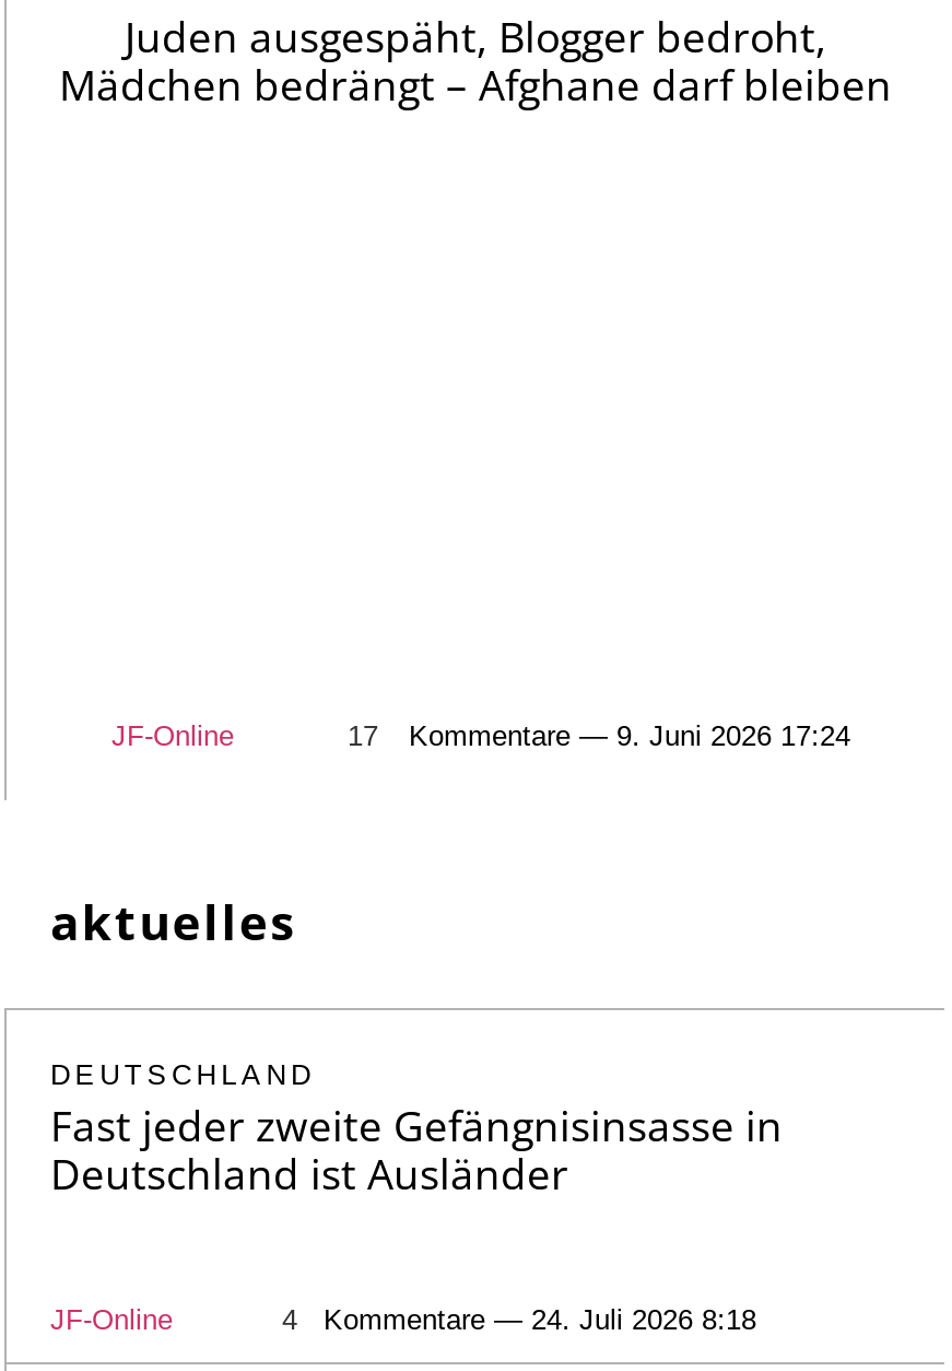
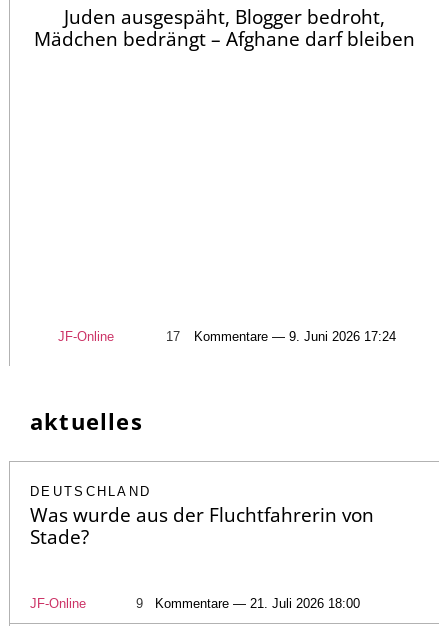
[50,1098,783,1203] Fast jeder zweite Gefängnisinsasse in | Deutschland ist Ausländer -> [30,502,374,550] Was wurde aus der Fluchtfahrerin von | Stade?
[273,1303,756,1336] 4 | Kommentare — 24. Juli 2026 8:18 -> [132,596,360,611] 9 | Kommentare — 21. Juli 2026 18:00

